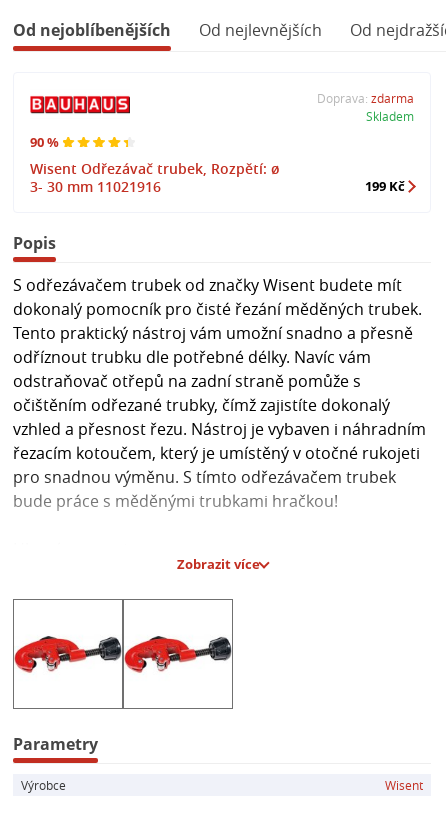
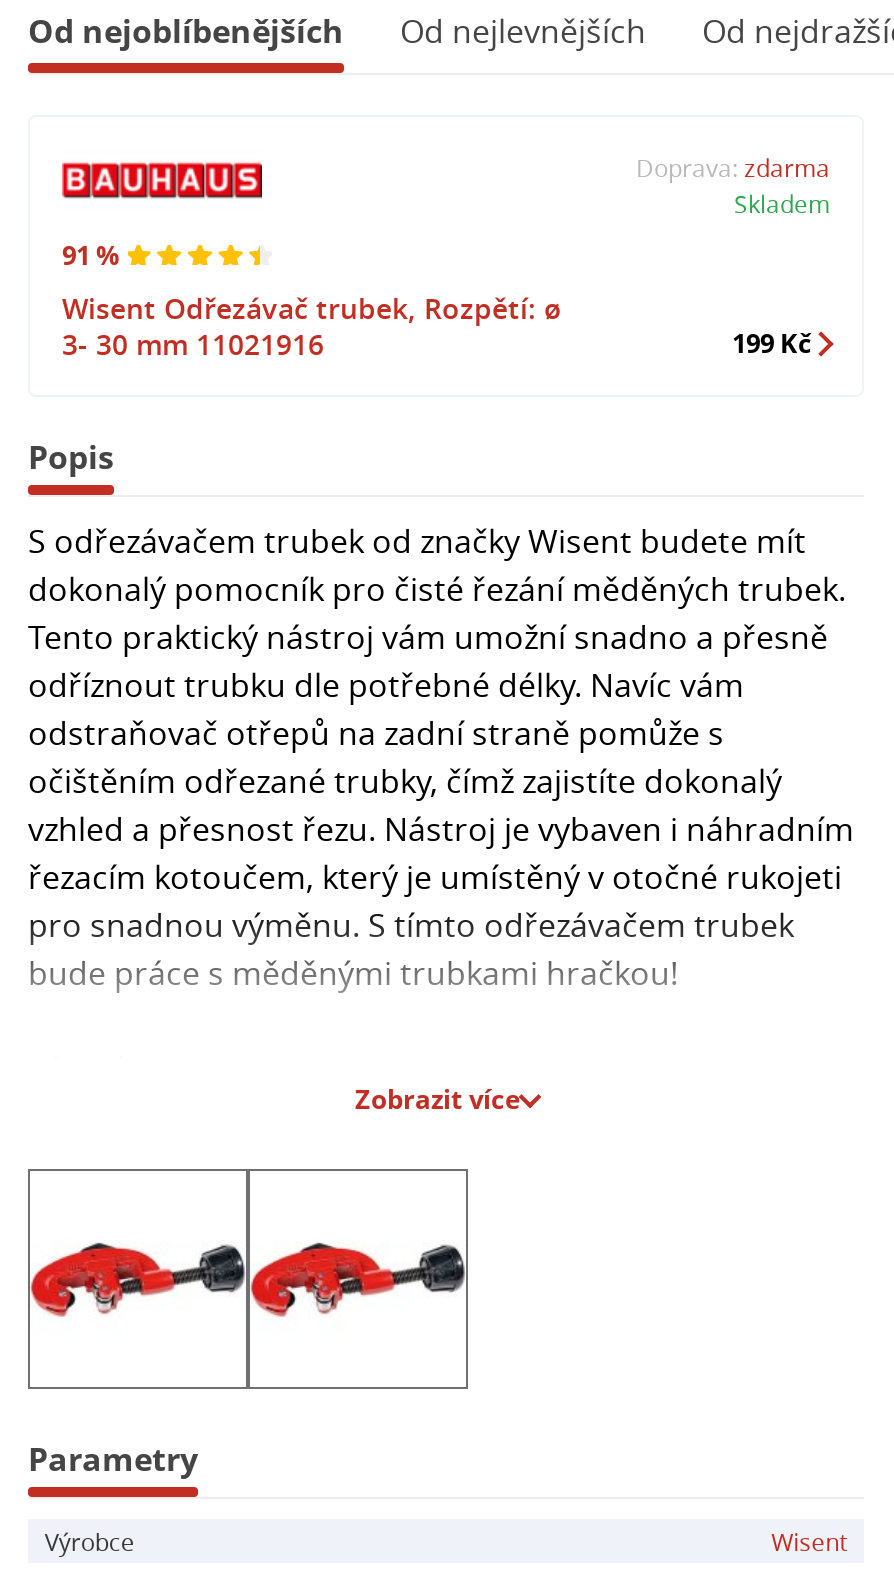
[30,133,59,151] 90 % -> [62,237,120,273] 91 %

